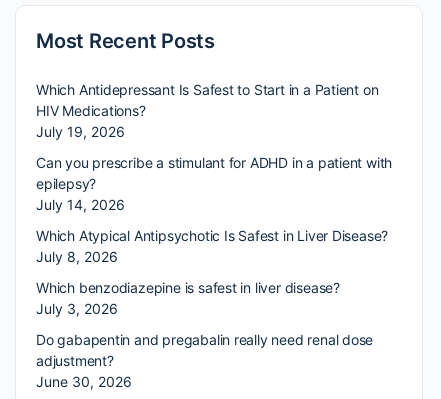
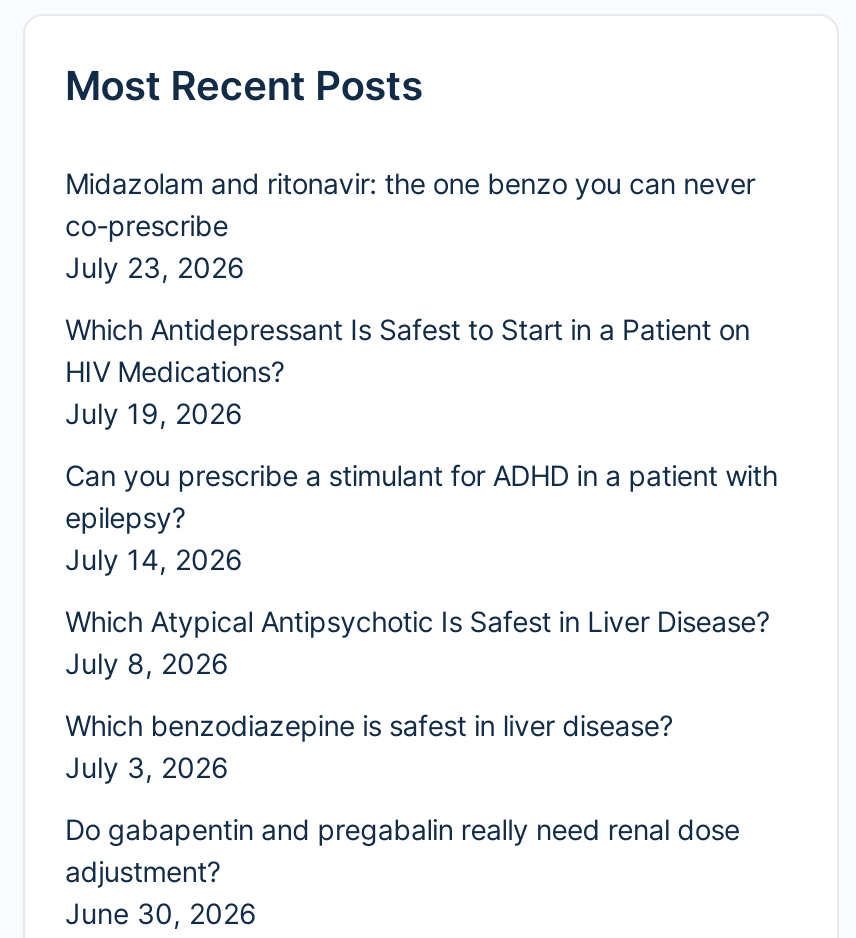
none -> [65,165,755,283] Midazolam and ritonavir: the one benzo you can never | co-prescribe | July 23, 2026

